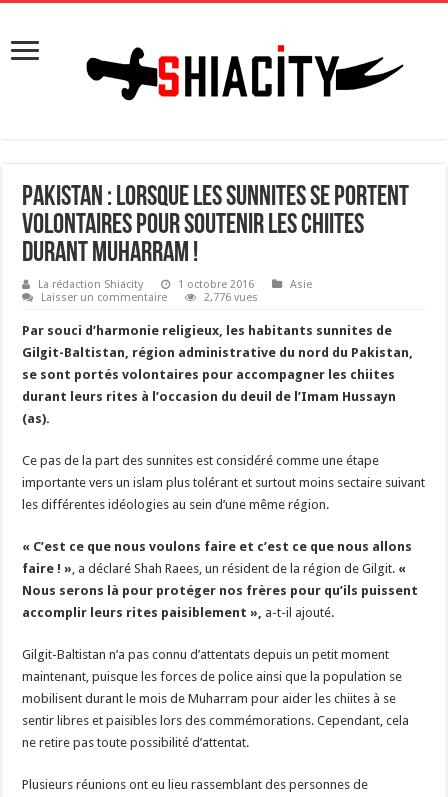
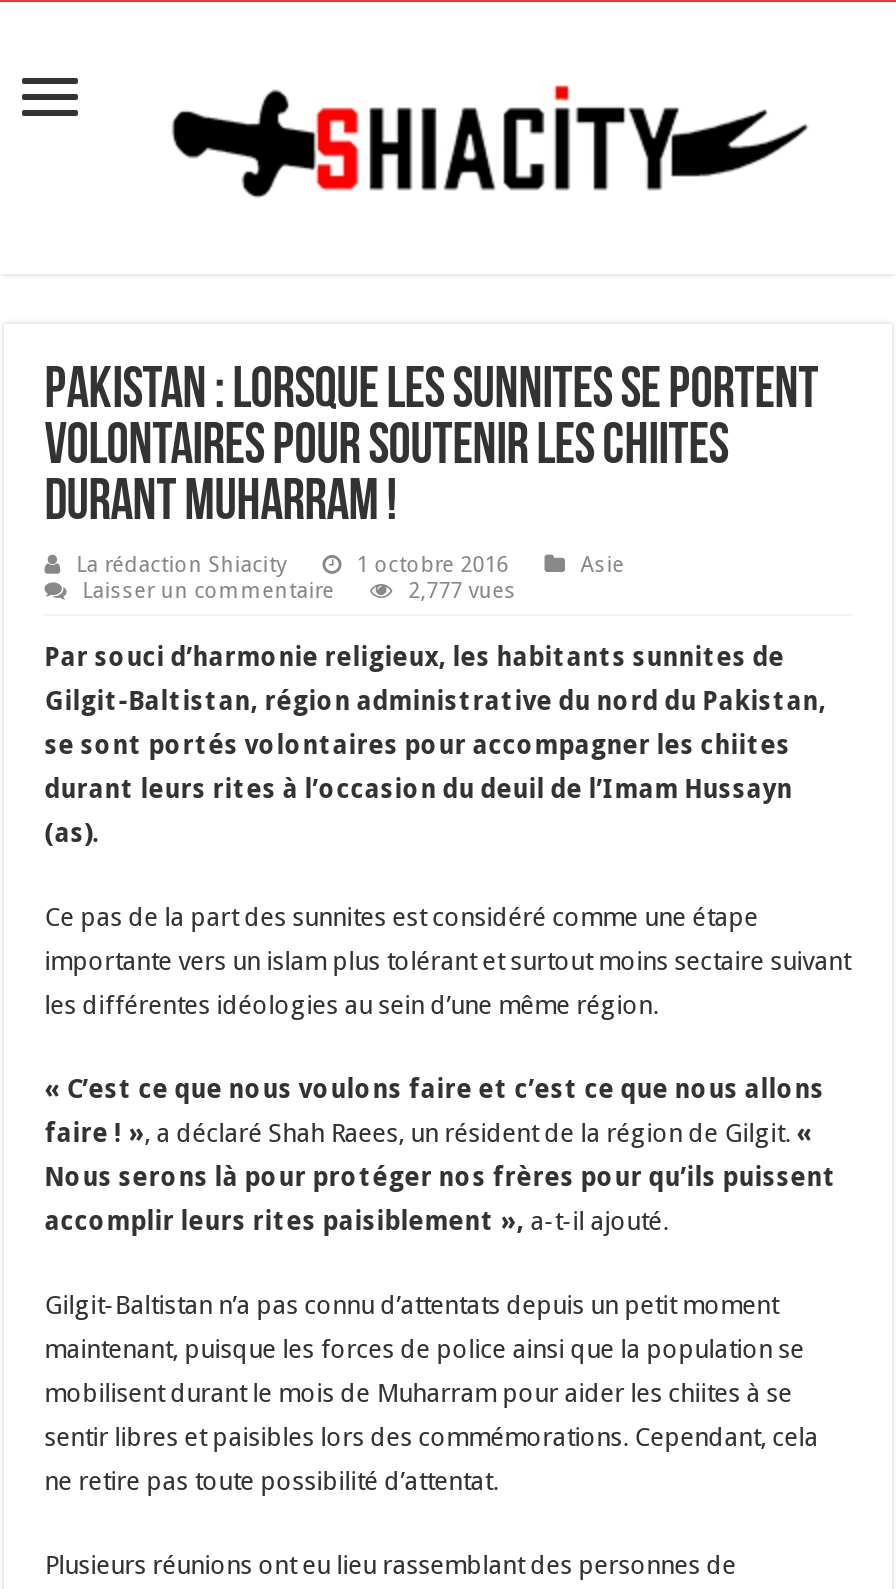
[204,291,258,304] 2,776 vues -> [408,578,516,604] 2,777 vues

